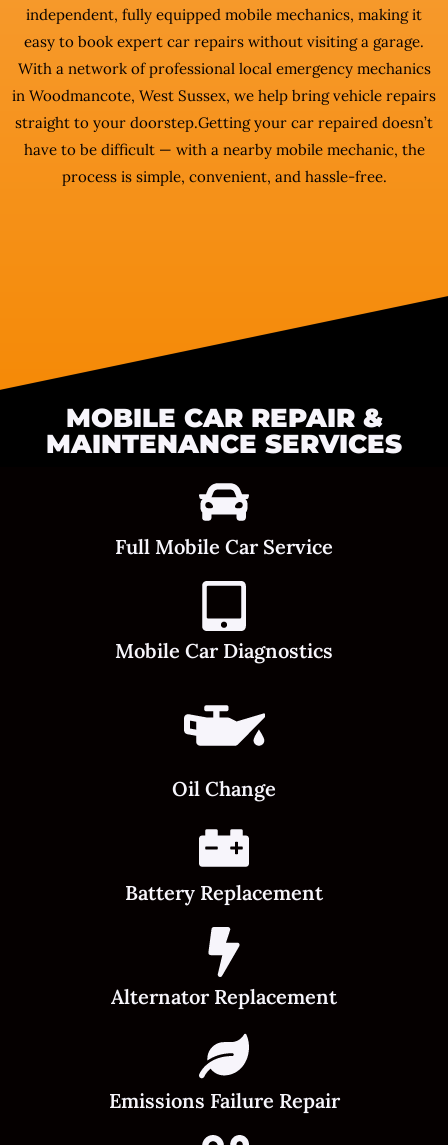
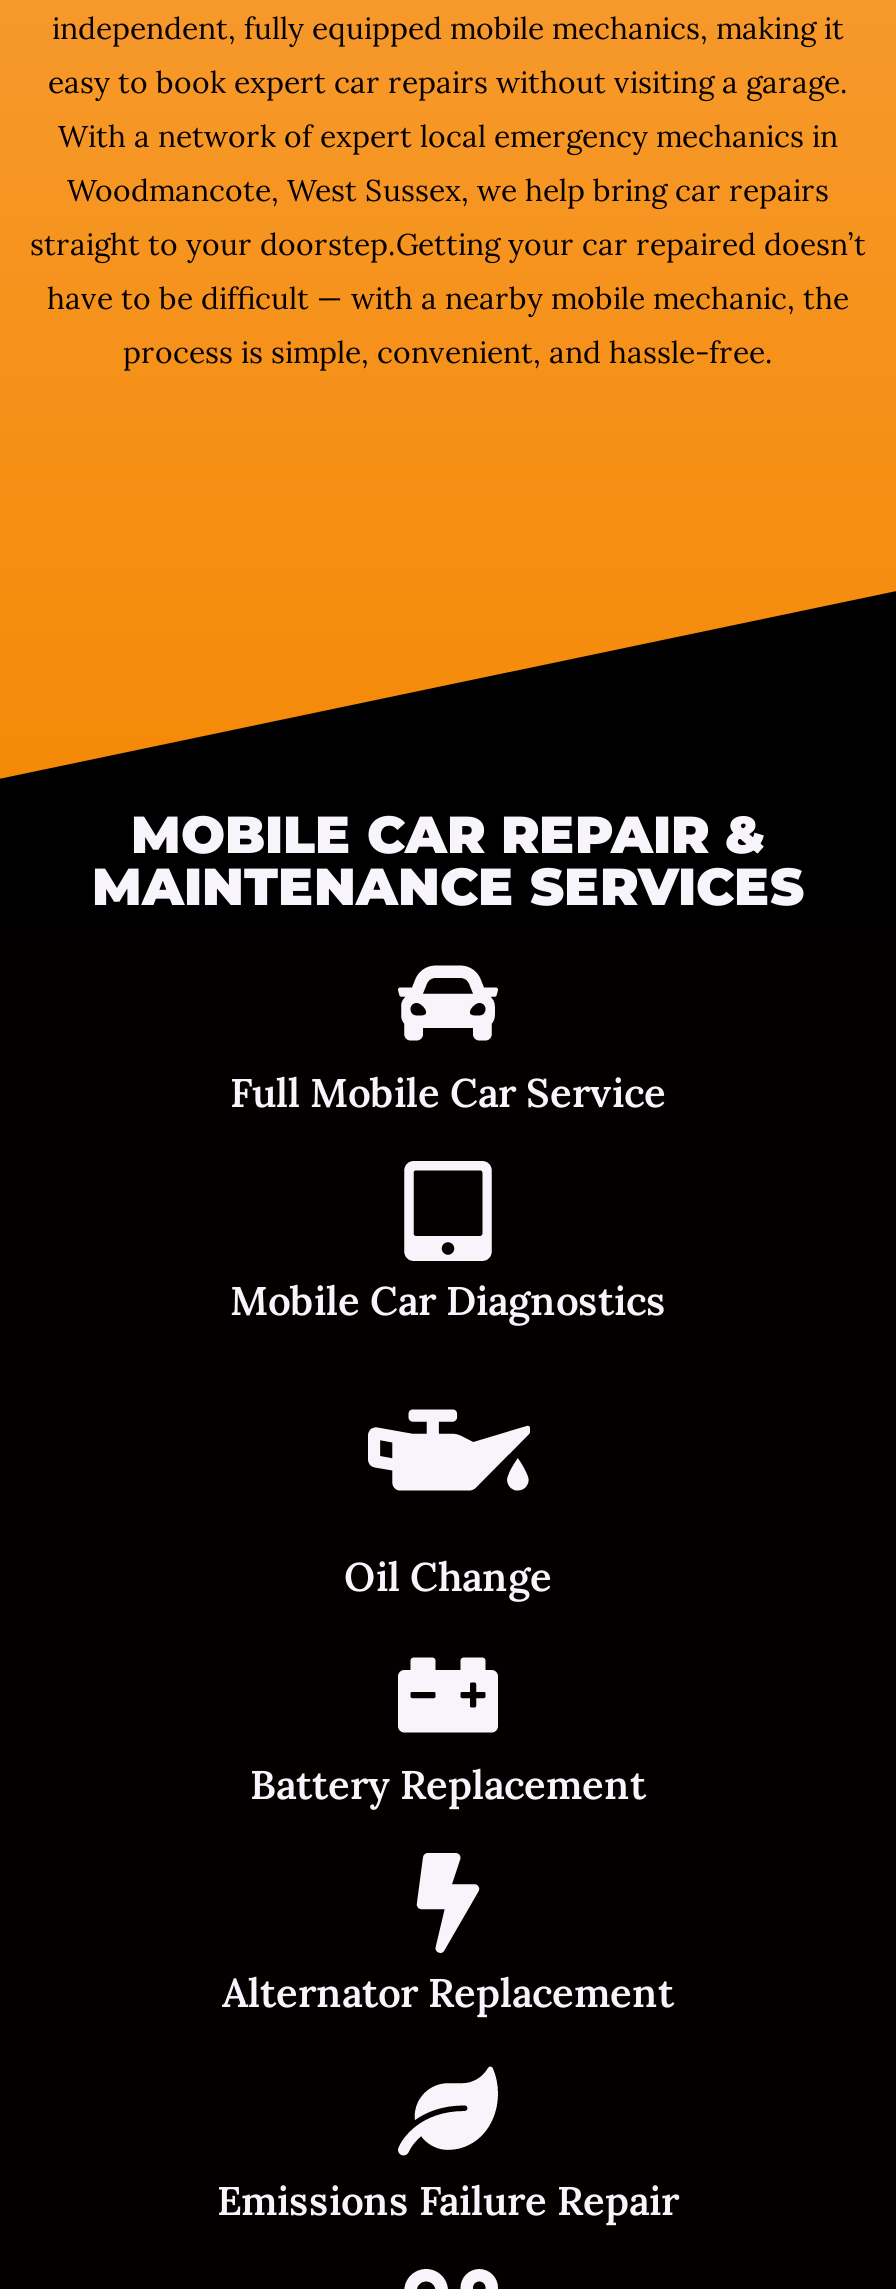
[12,59,436,105] With a network of professional local emergency mechanics | in Woodmancote, West Sussex, we help bring vehicle repairs -> [58,117,838,209] With a network of expert local emergency mechanics in | Woodmancote, West Sussex, we help bring car repairs

